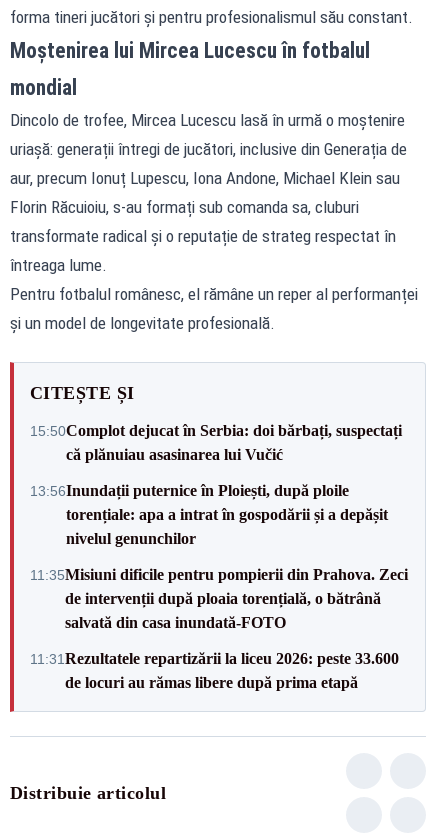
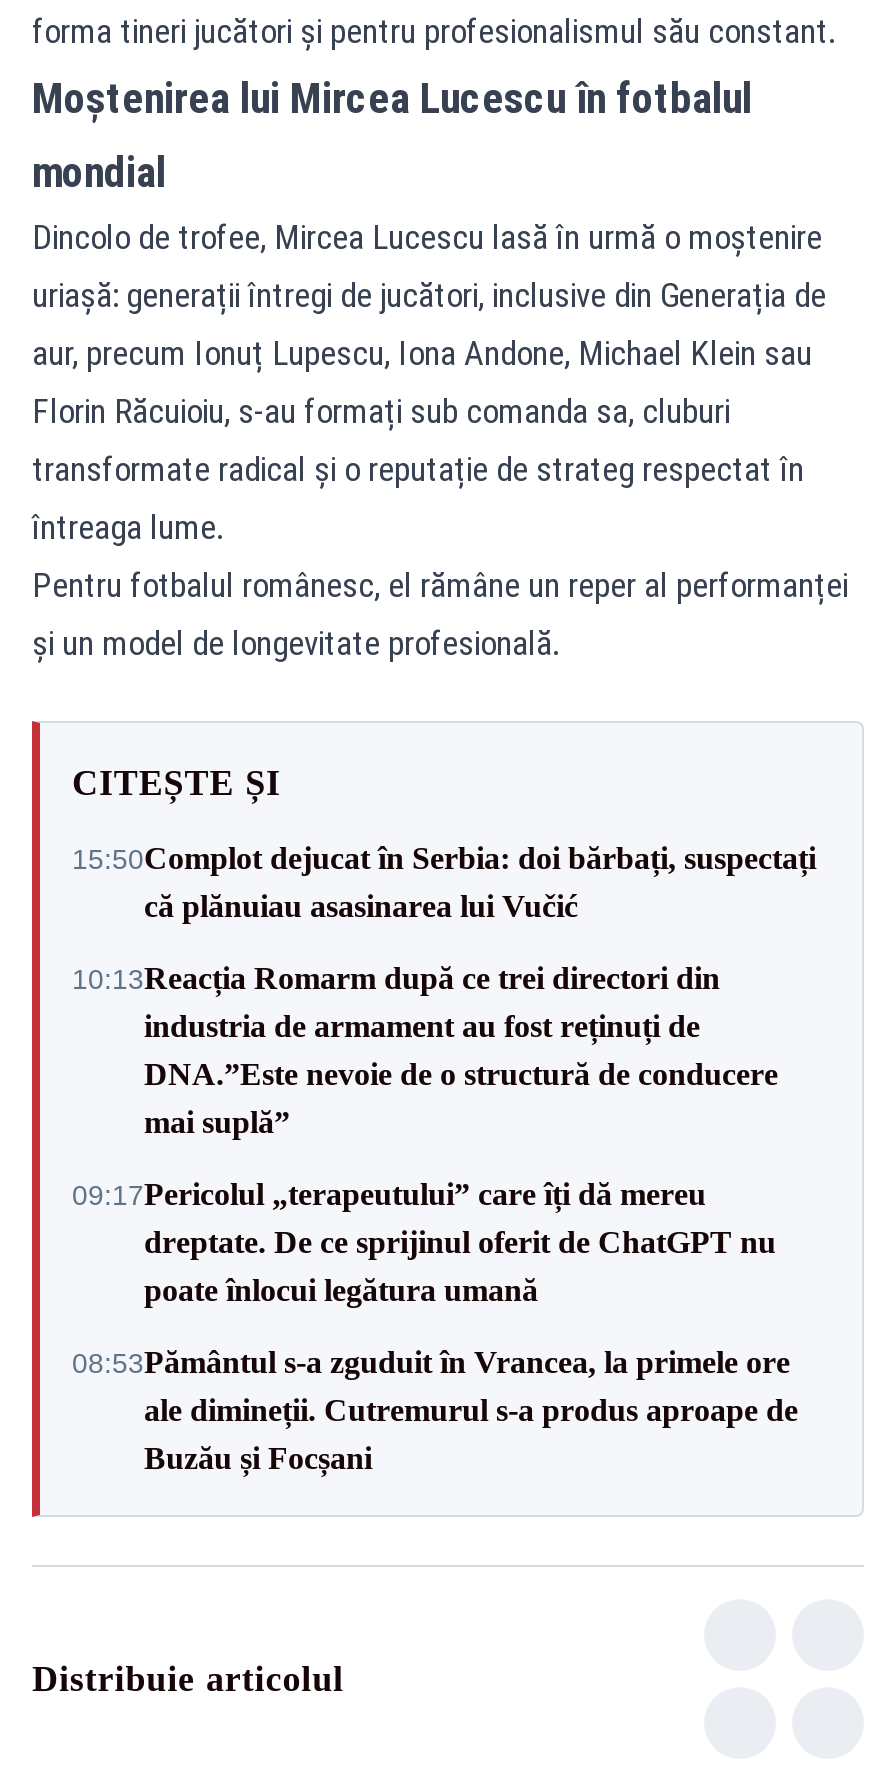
[30,481,388,546] 13:56Inundații puternice în Ploiești, după ploile | torențiale: apa a intrat în gospodării și a depășit | nivelul genunchilor -> [72,961,778,1139] 10:13Reacția Romarm după ce trei directori din | industria de armament au fost reținuți de | DNA.”Este nevoie de o structură de conducere | mai suplă”
[30,565,408,630] 11:35Misiuni dificile pentru pompierii din Prahova. Zeci | de intervenții după ploaia torențială, o bătrână | salvată din casa inundată-FOTO -> [72,1177,776,1307] 09:17Pericolul „terapeutului” care îți dă mereu | dreptate. De ce sprijinul oferit de ChatGPT nu | poate înlocui legătura umană
[30,649,399,690] 11:31 Rezultatele repartizării la liceu 2026: peste 33.600 | de locuri au rămas libere după prima etapă -> [72,1345,798,1475] 08:53Pământul s-a zguduit în Vrancea, la primele ore | ale dimineții. Cutremurul s-a produs aproape de | Buzău și Focșani

